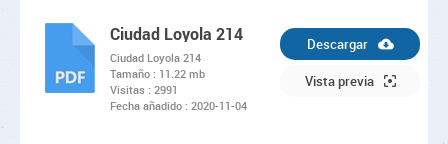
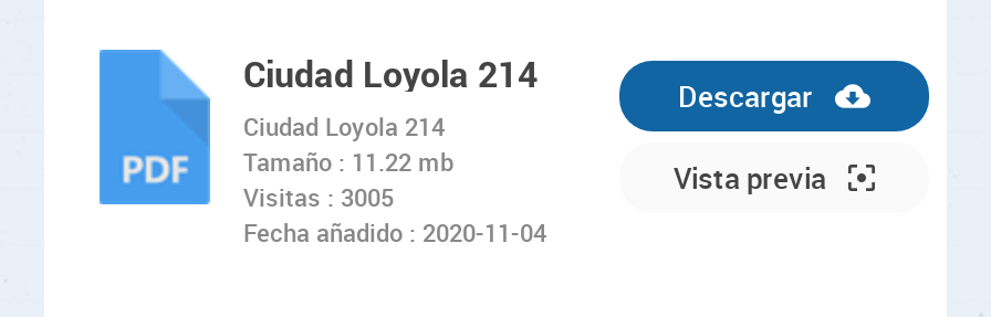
[110,82,178,97] Visitas : 2991 -> [243,180,394,213] Visitas : 3005

